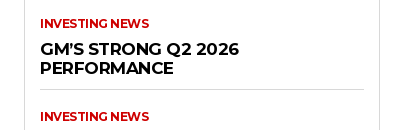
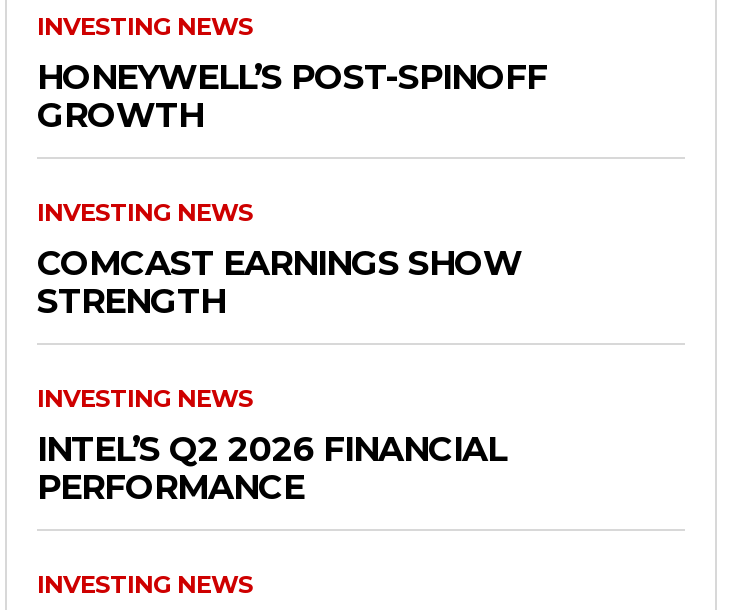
[40,39,238,59] GM’S STRONG Q2 2026 -> [37,58,547,470] HONEYWELL’S POST-SPINOFF | GROWTH | INVESTING NEWS | COMCAST EARNINGS SHOW | STRENGTH | INVESTING NEWS | INTEL’S Q2 2026 FINANCIAL

